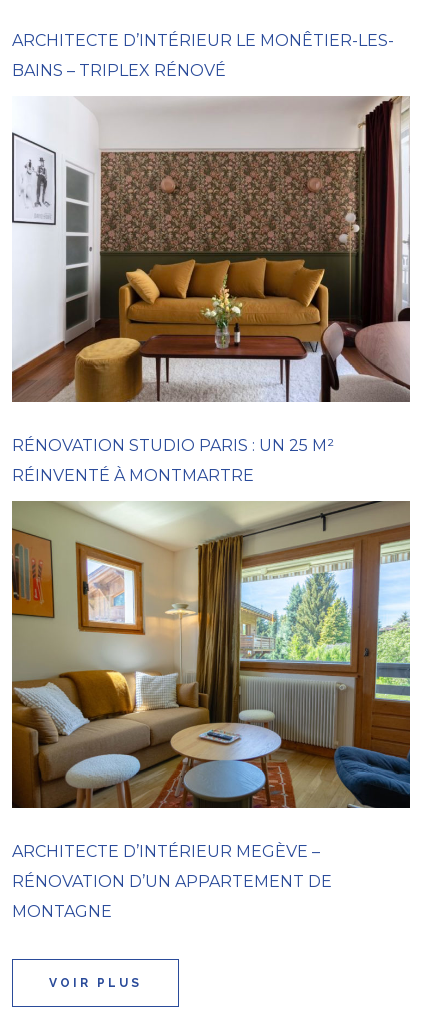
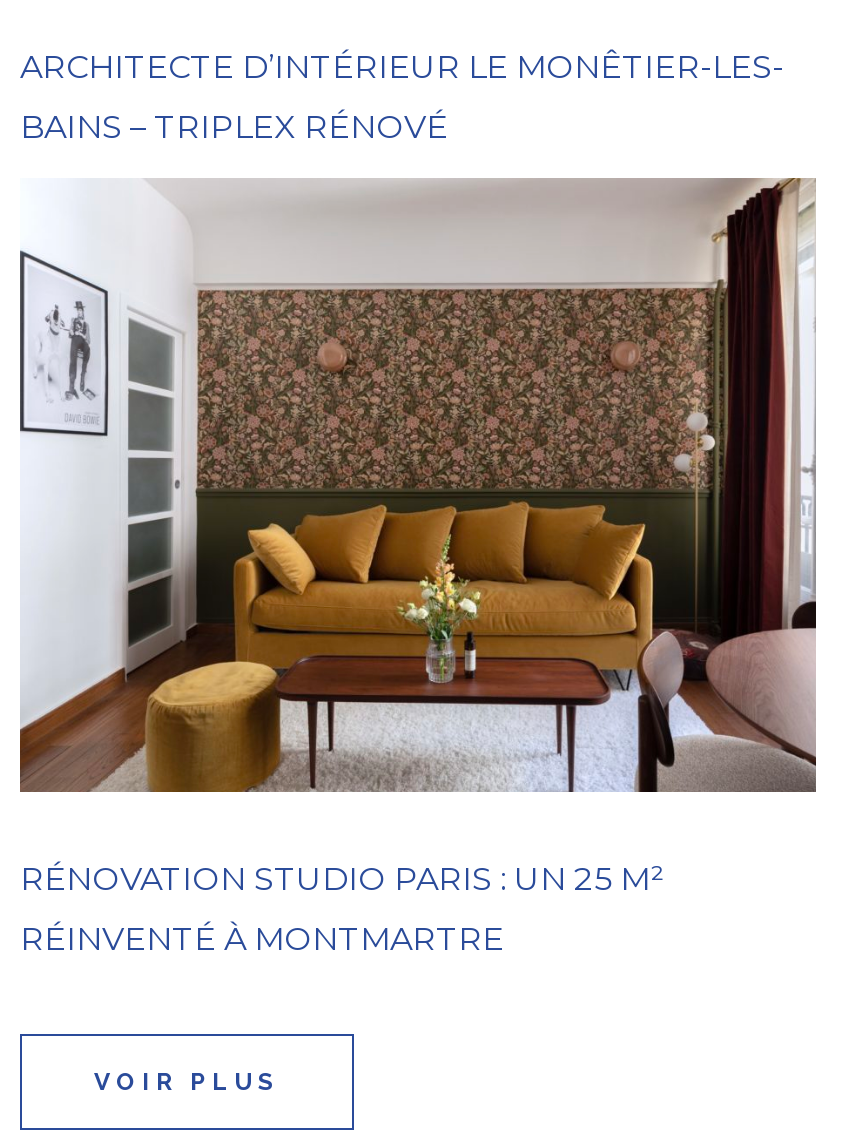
[11,500,411,921] [image] | ARCHITECTE D’INTÉRIEUR MEGÈVE – | RÉNOVATION D’UN APPARTEMENT DE | MONTAGNE -> none

